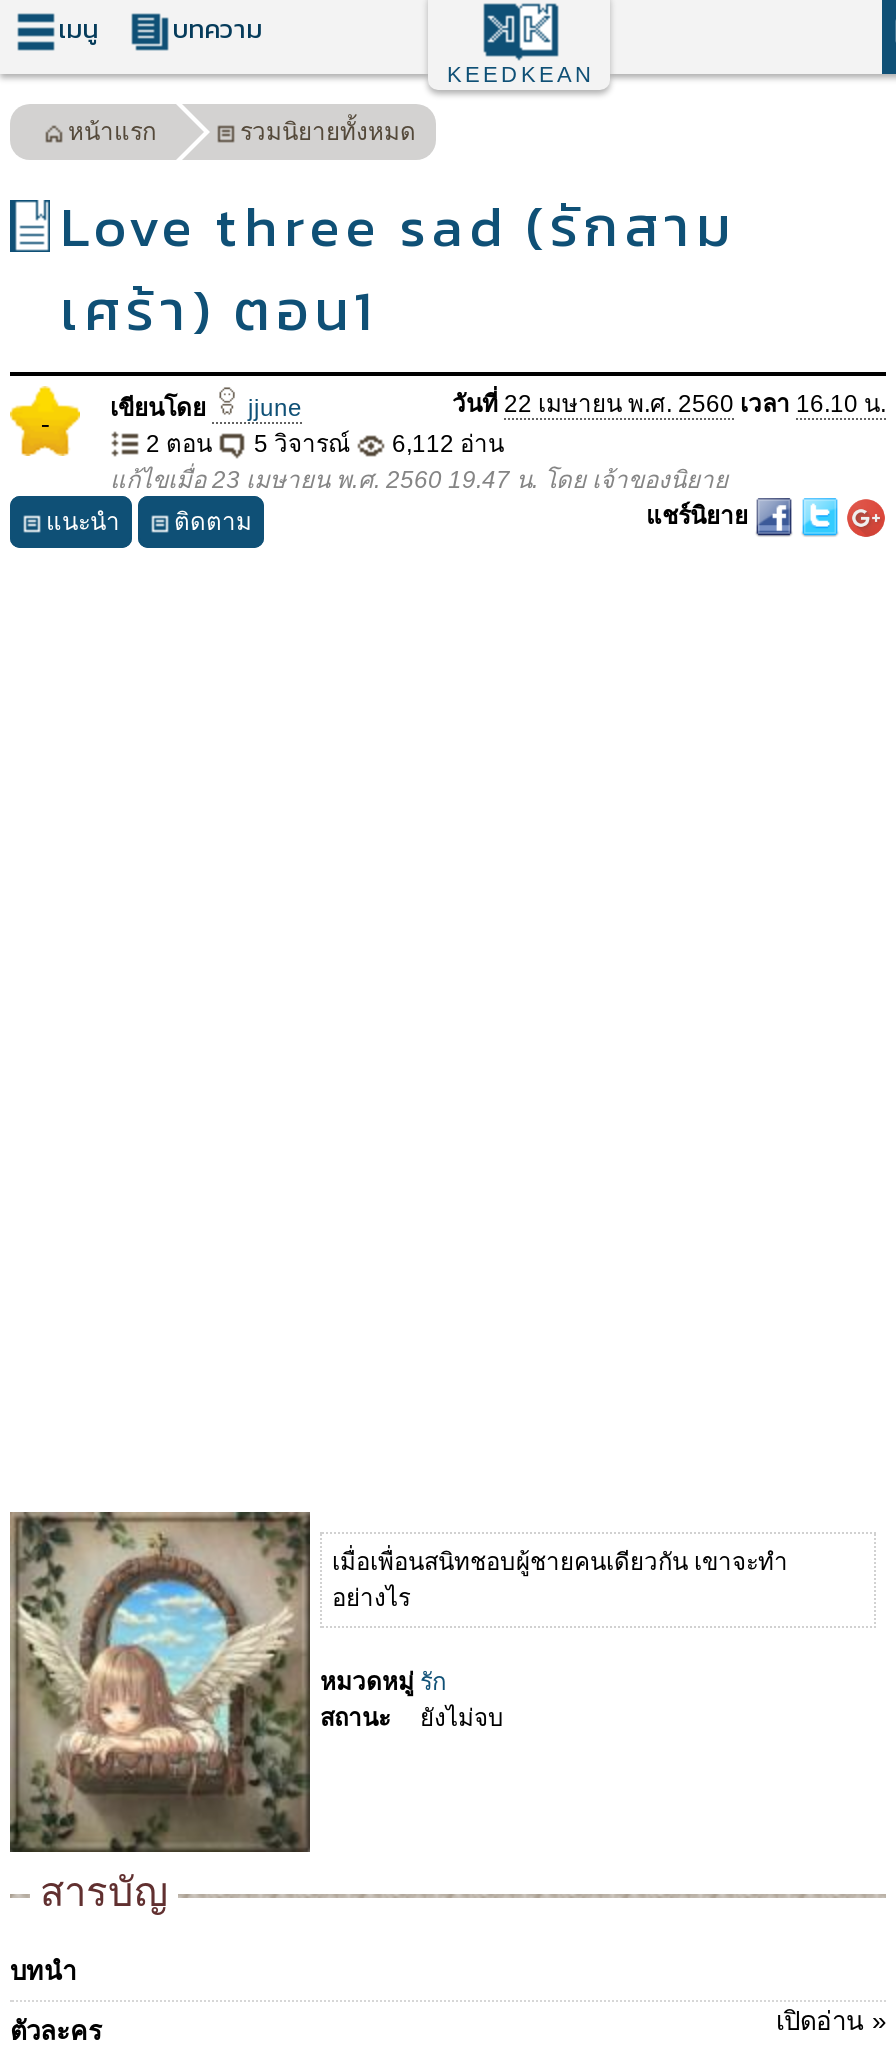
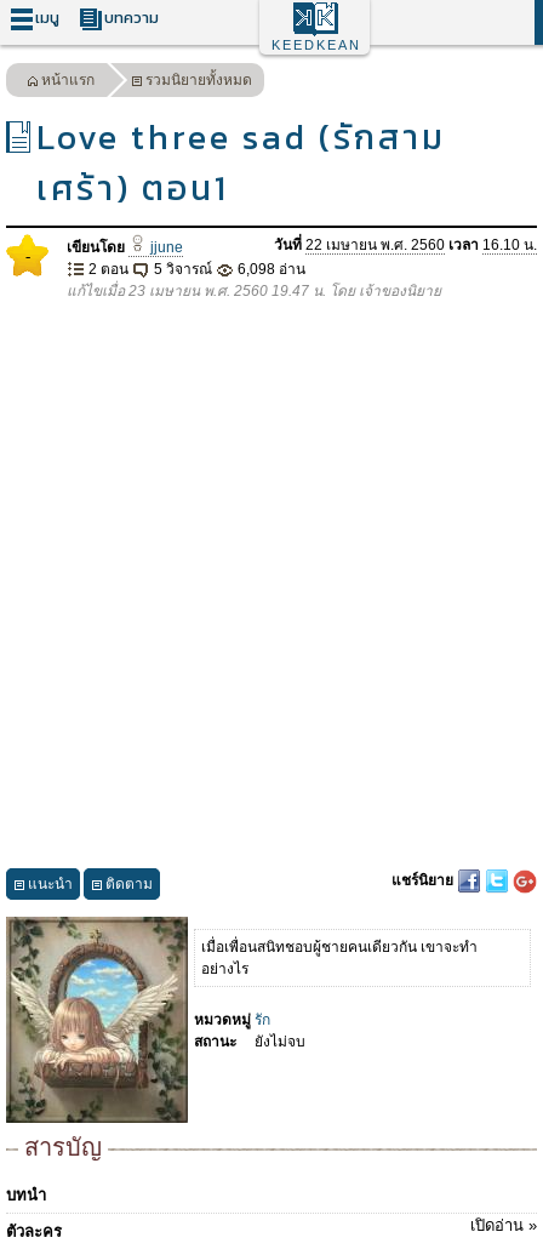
[140,430,504,458] 2 ตอน 5 วิจารณ์ 6,112 อ่าน -> [85,261,305,278] 2 ตอน 5 วิจารณ์ 6,098 อ่าน
moved [46,502,748,536] -> [28,872,453,892]: แนะนำ | ติดตาม | แชร์นิยาย

